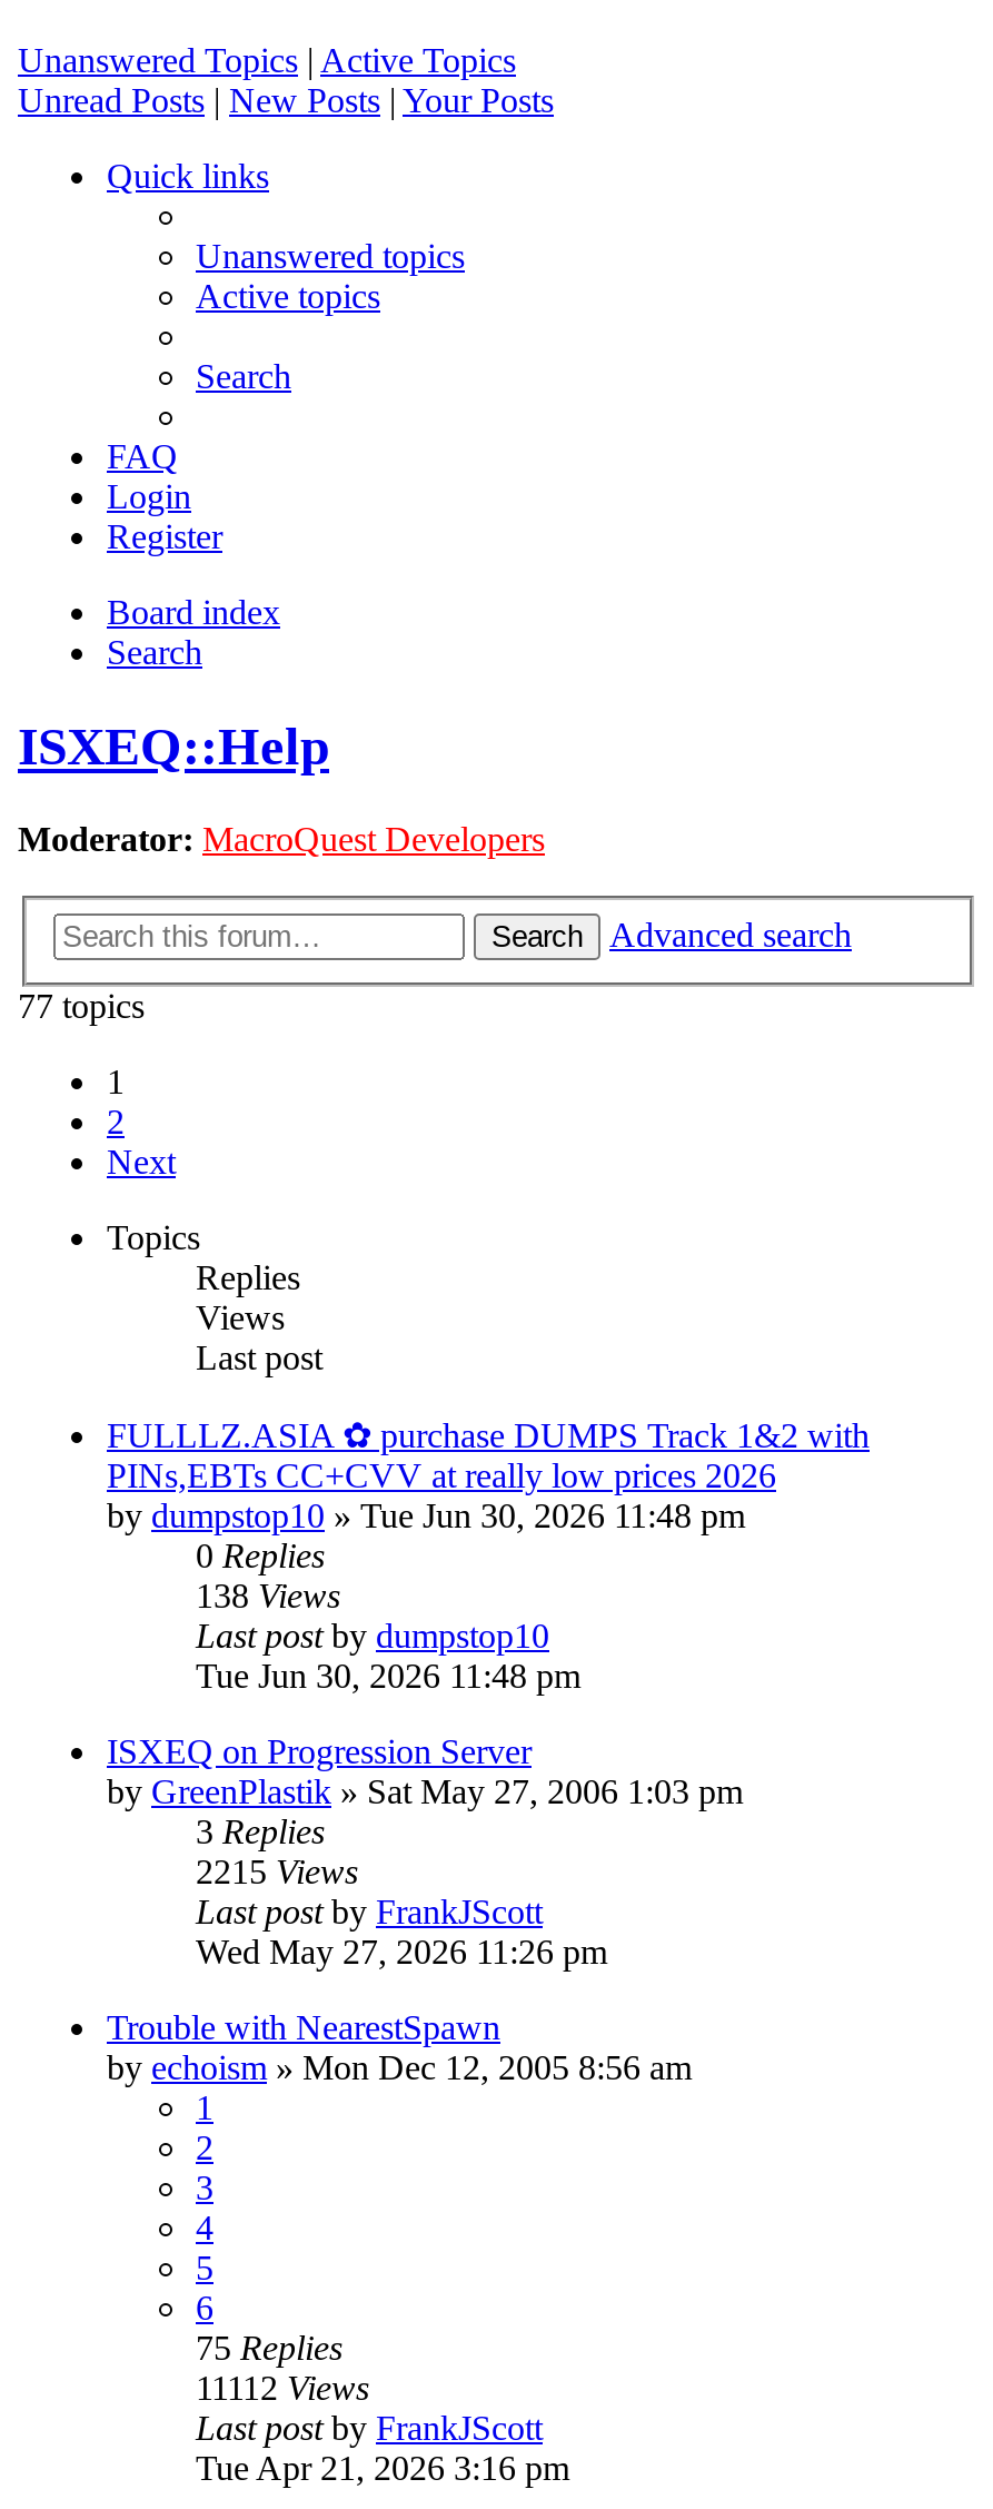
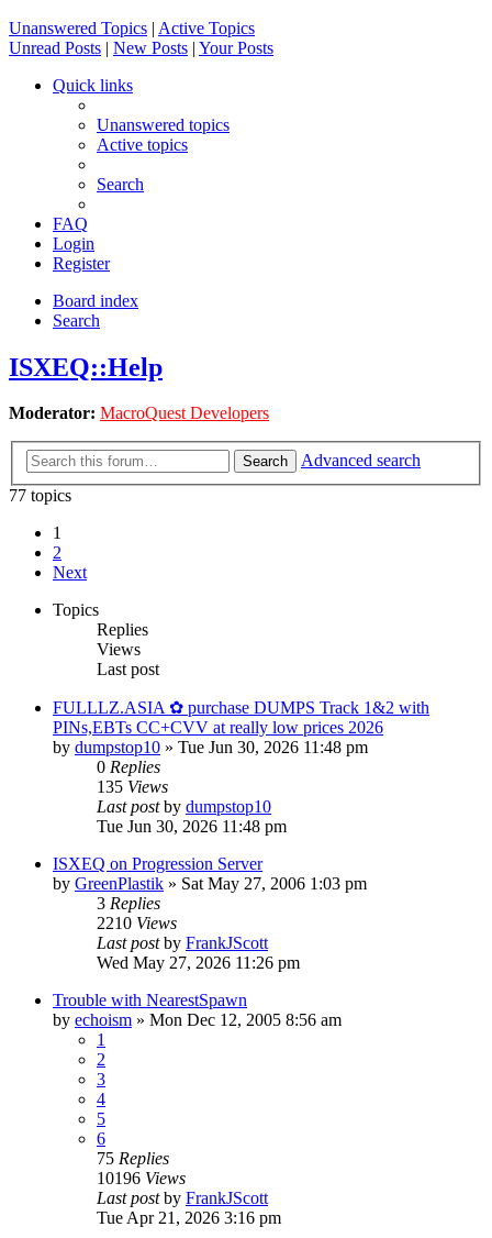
[196,1577,340,1614] 138 Views -> [97,777,168,796] 135 Views
[196,1853,358,1890] 2215 Views -> [97,914,177,932] 2210 Views
[196,2369,369,2407] 11112Views -> [97,1169,186,1187] 10196Views

